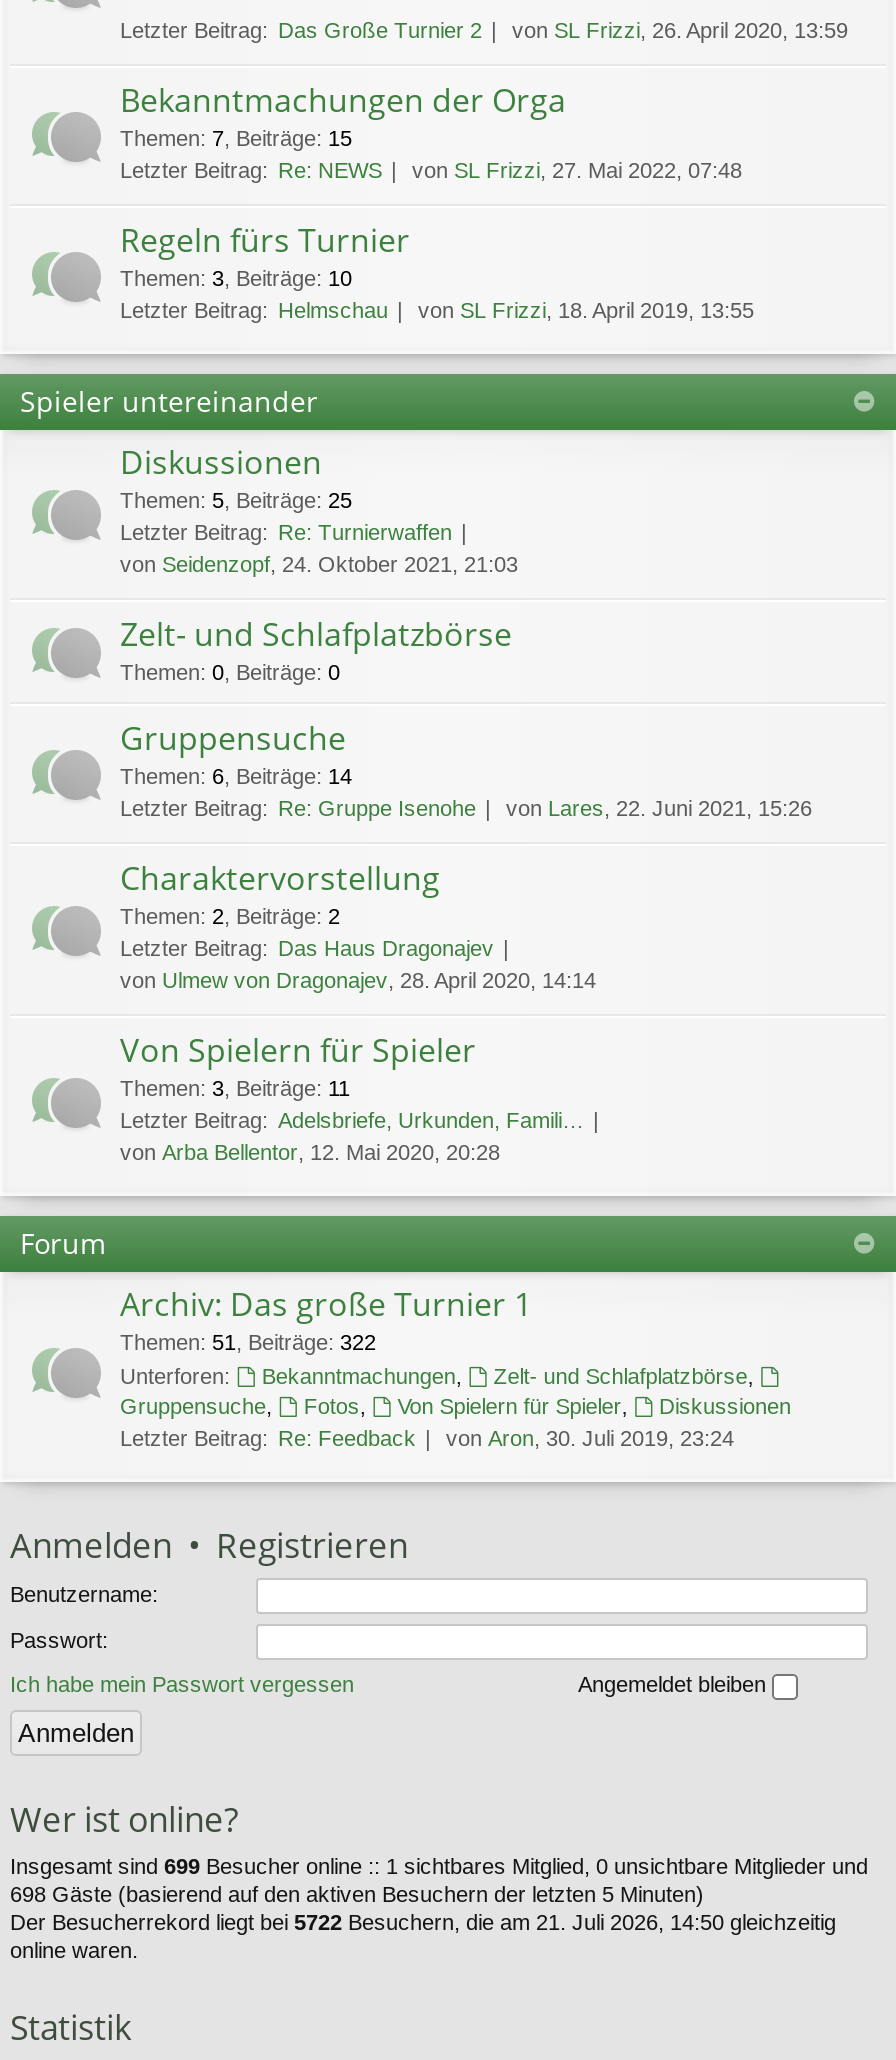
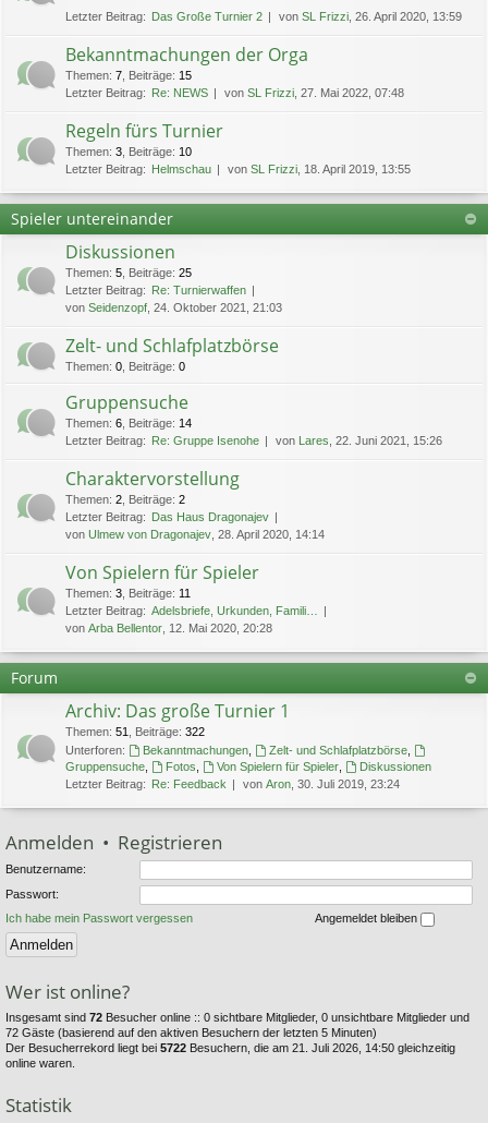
[10,1854,868,1878] Insgesamt sind 699 Besucher online :: 1 sichtbares Mitglied, 0 unsichtbare Mitglieder und -> [5,1011,469,1024] Insgesamt sind 72 Besucher online :: 0 sichtbare Mitglieder, 0 unsichtbare Mitglieder und
[10,1882,704,1906] 698 Gäste (basierend auf den aktiven Besuchern der letzten 5 Minuten) -> [5,1026,377,1039] 72 Gäste (basierend auf den aktiven Besuchern der letzten 5 Minuten)

